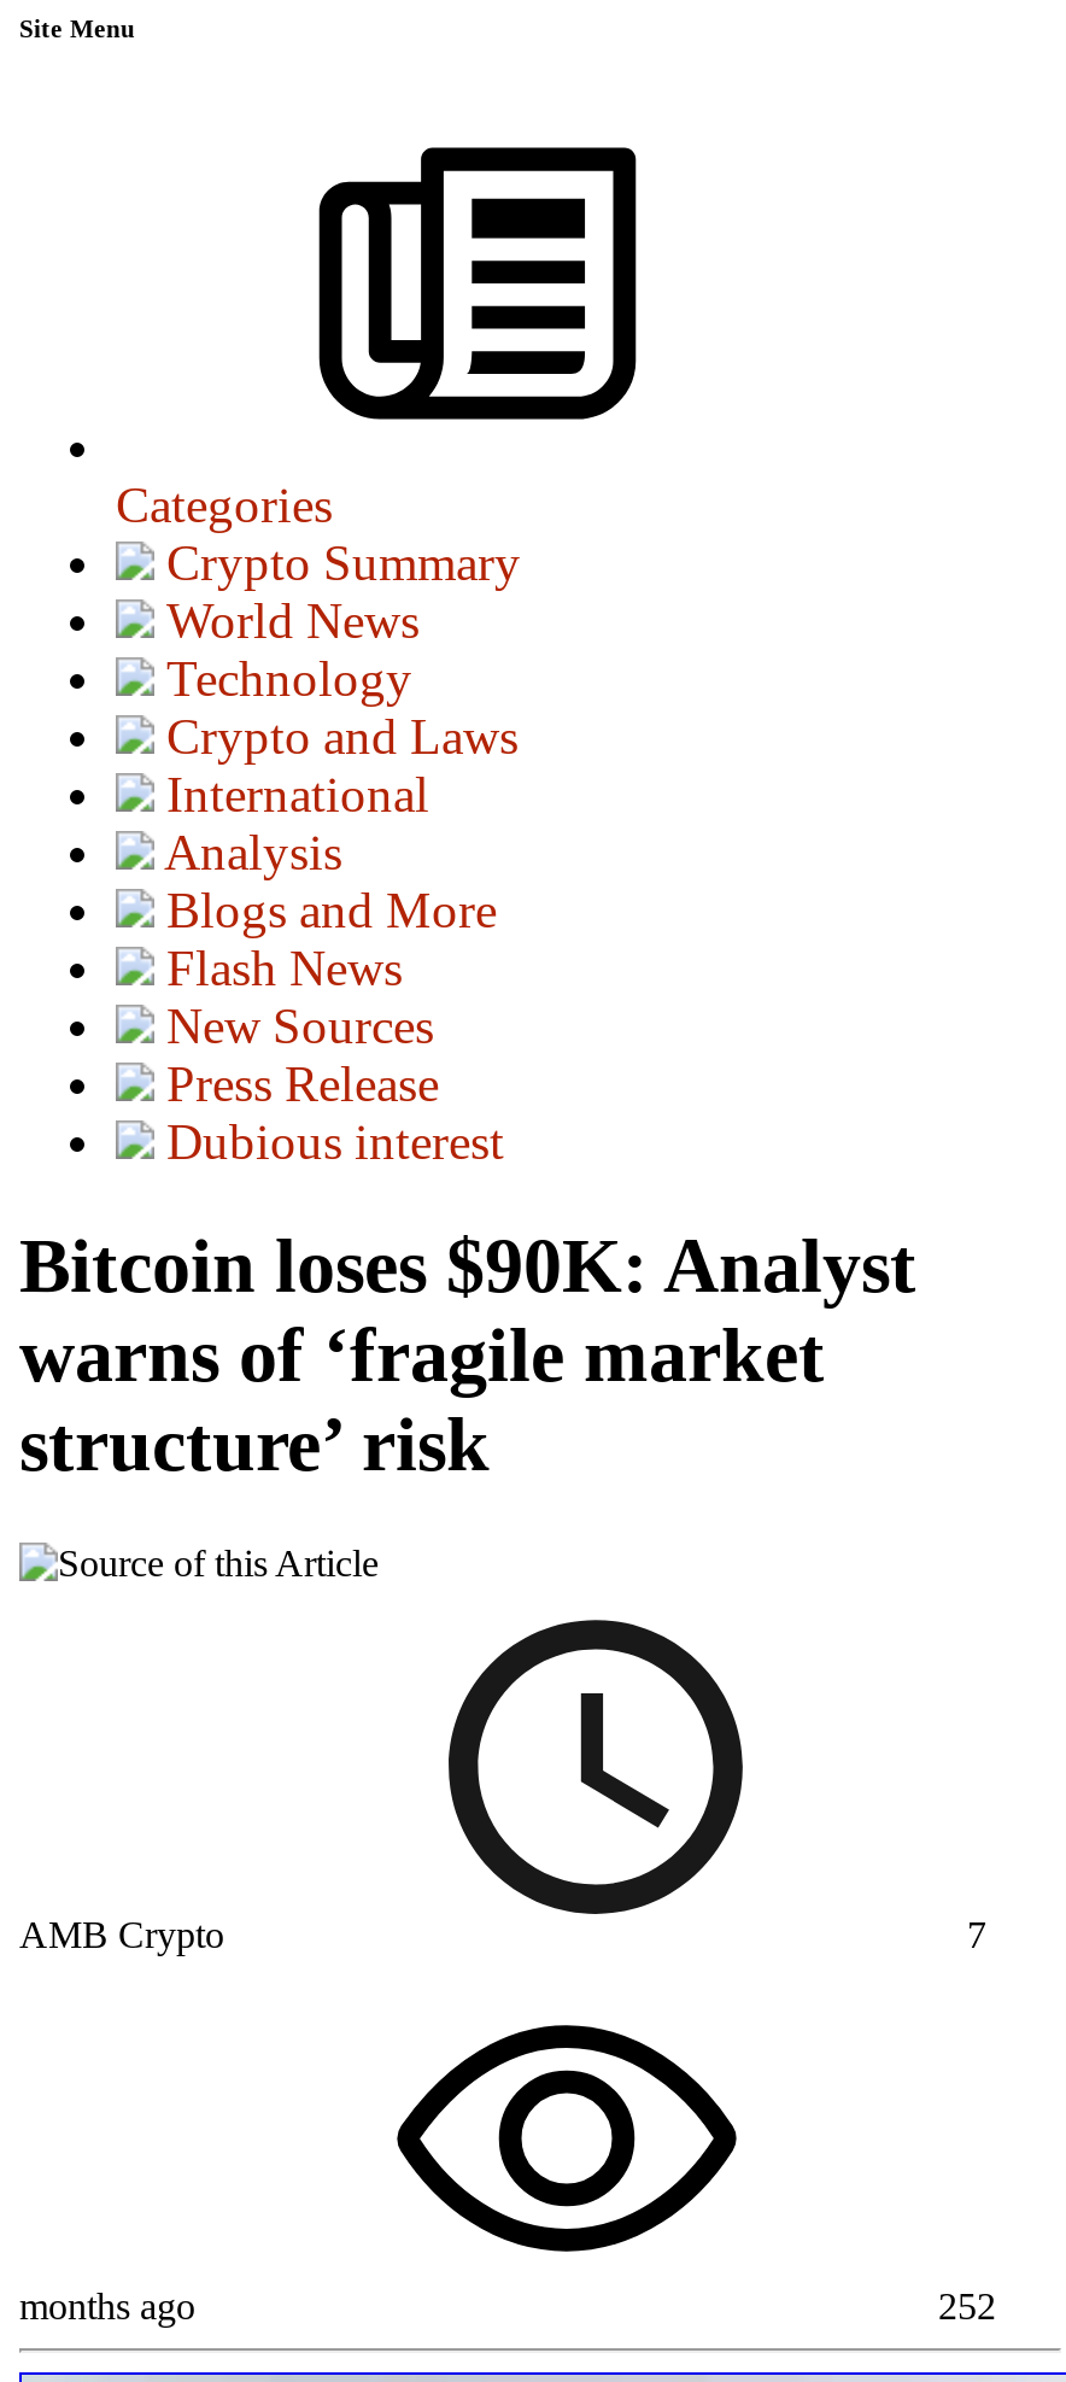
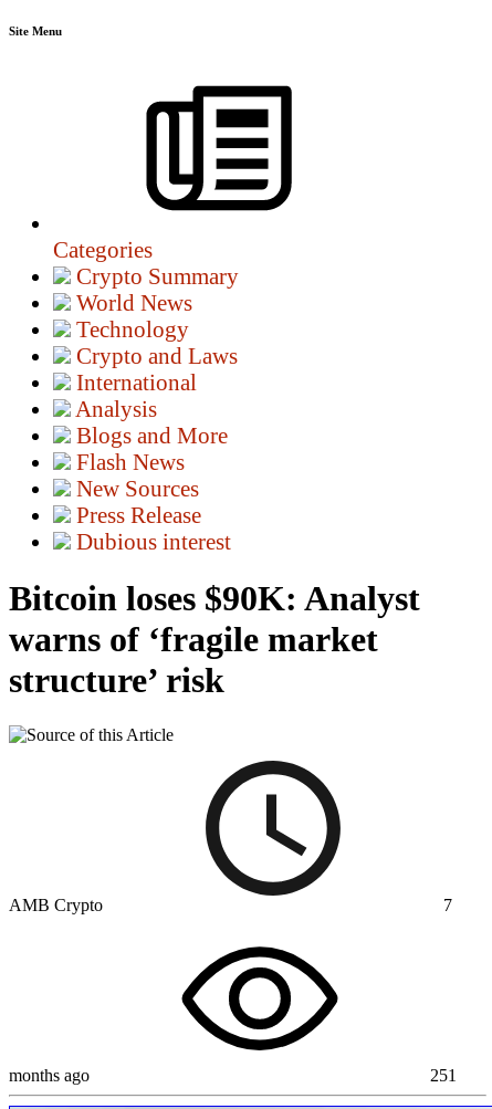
[929,2285,996,2326] 252 -> [426,1066,457,1084] 251

